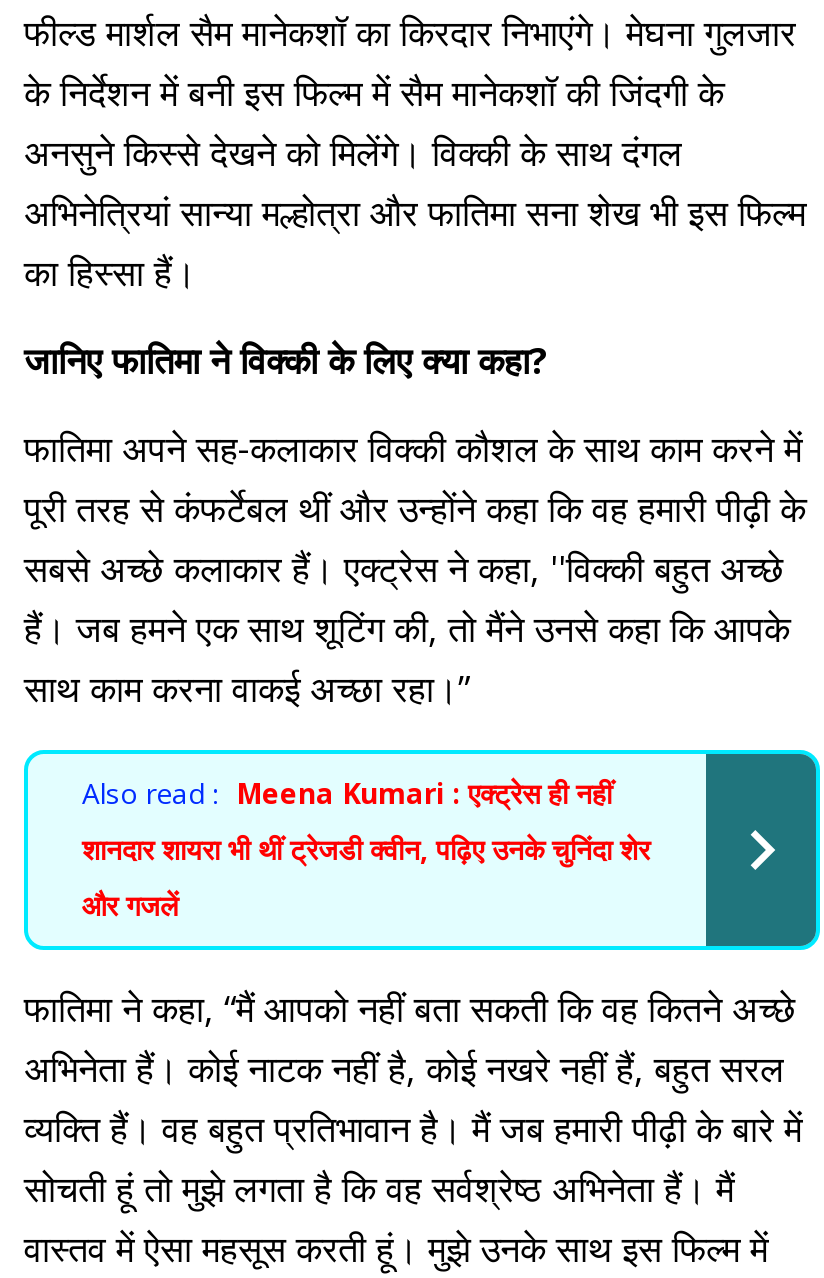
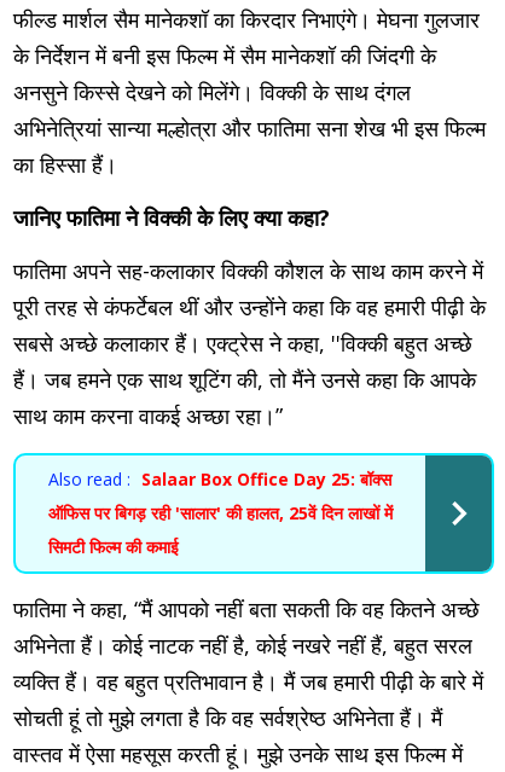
[82,774,612,812] Also read : Meena Kumari : एक्ट्रेस ही नहीं -> [48,467,391,490] Also read : Salaar Box Office Day 25: बॉक्स
[82,830,650,868] शानदार शायरा भी थीं ट्रेजडी क्वीन, पढ़िए उनके चुनिंदा शेर -> [48,501,393,524] ऑफिस पर बिगड़ रही 'सालार' की हालत, 25वें दिन लाखों में
[82,886,178,924] और गजलें -> [48,535,179,558] सिमटी फिल्म की कमाई

